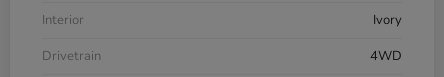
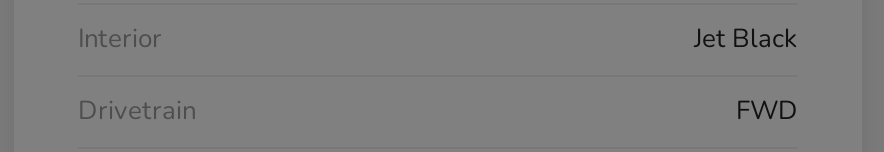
[373,11,402,29] Ivory -> [694,21,798,57] Jet Black
[370,47,402,65] 4WD -> [736,93,798,129] FWD

